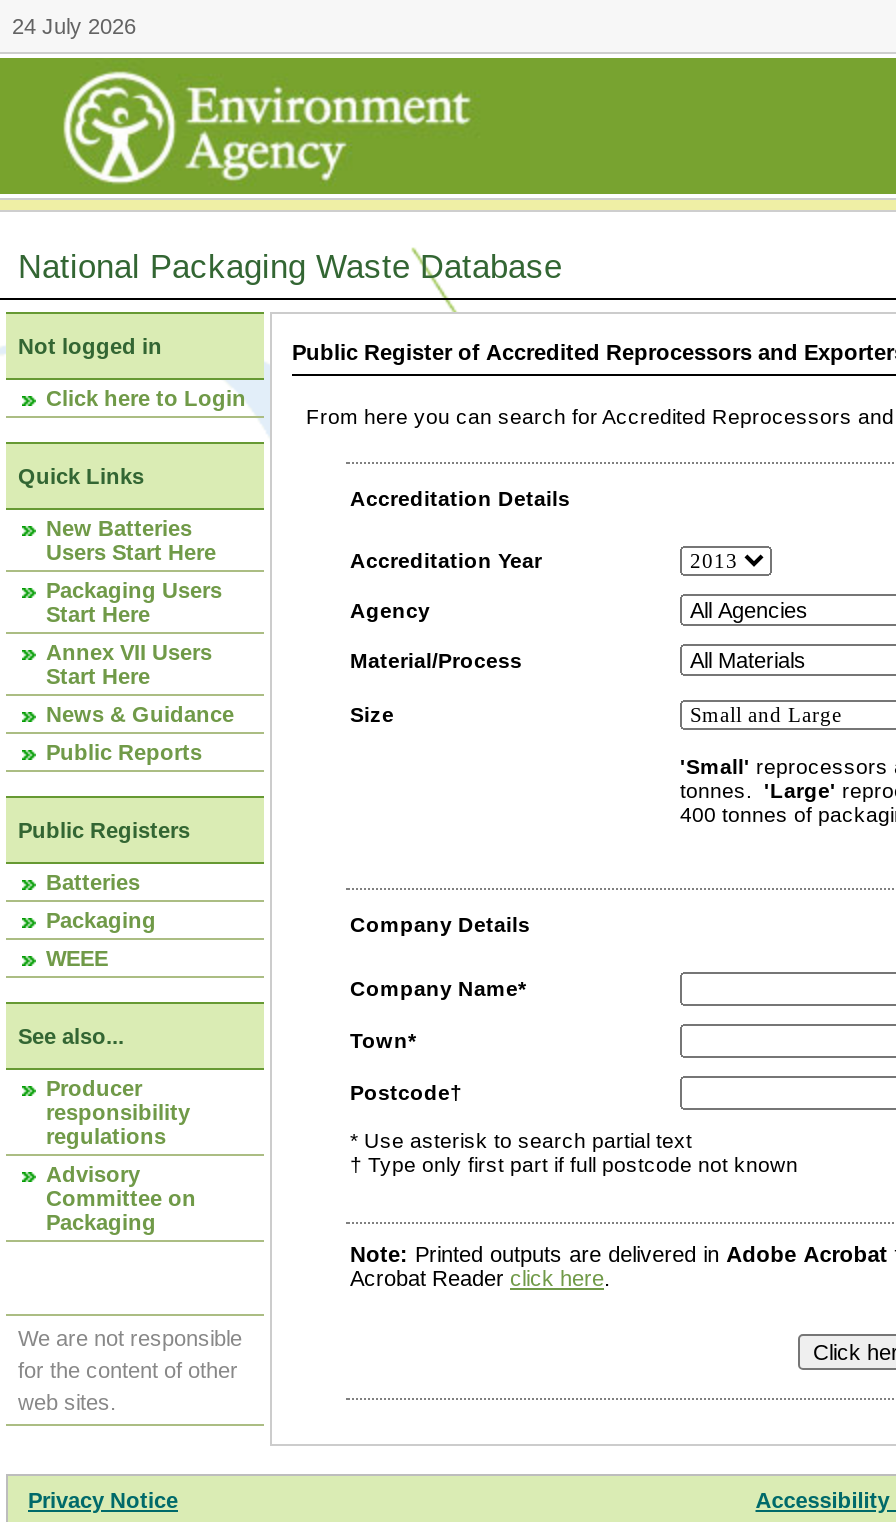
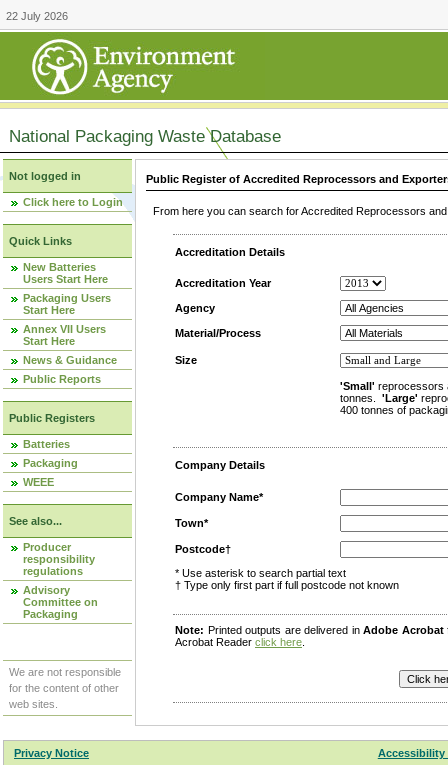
[12,14,136,38] 24 July 2026 -> [6,10,68,22] 22 July 2026

